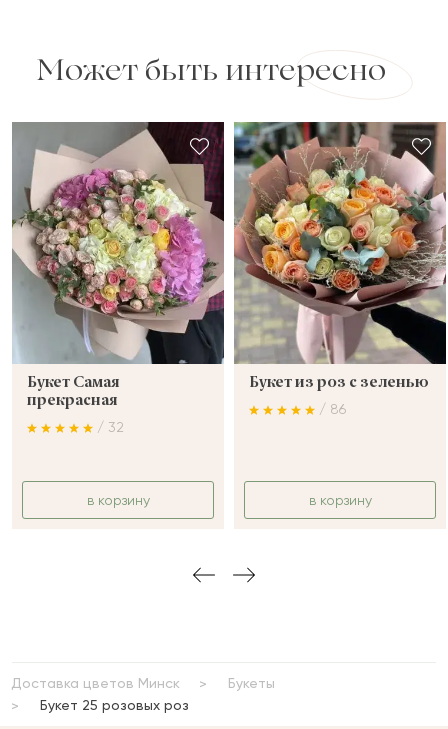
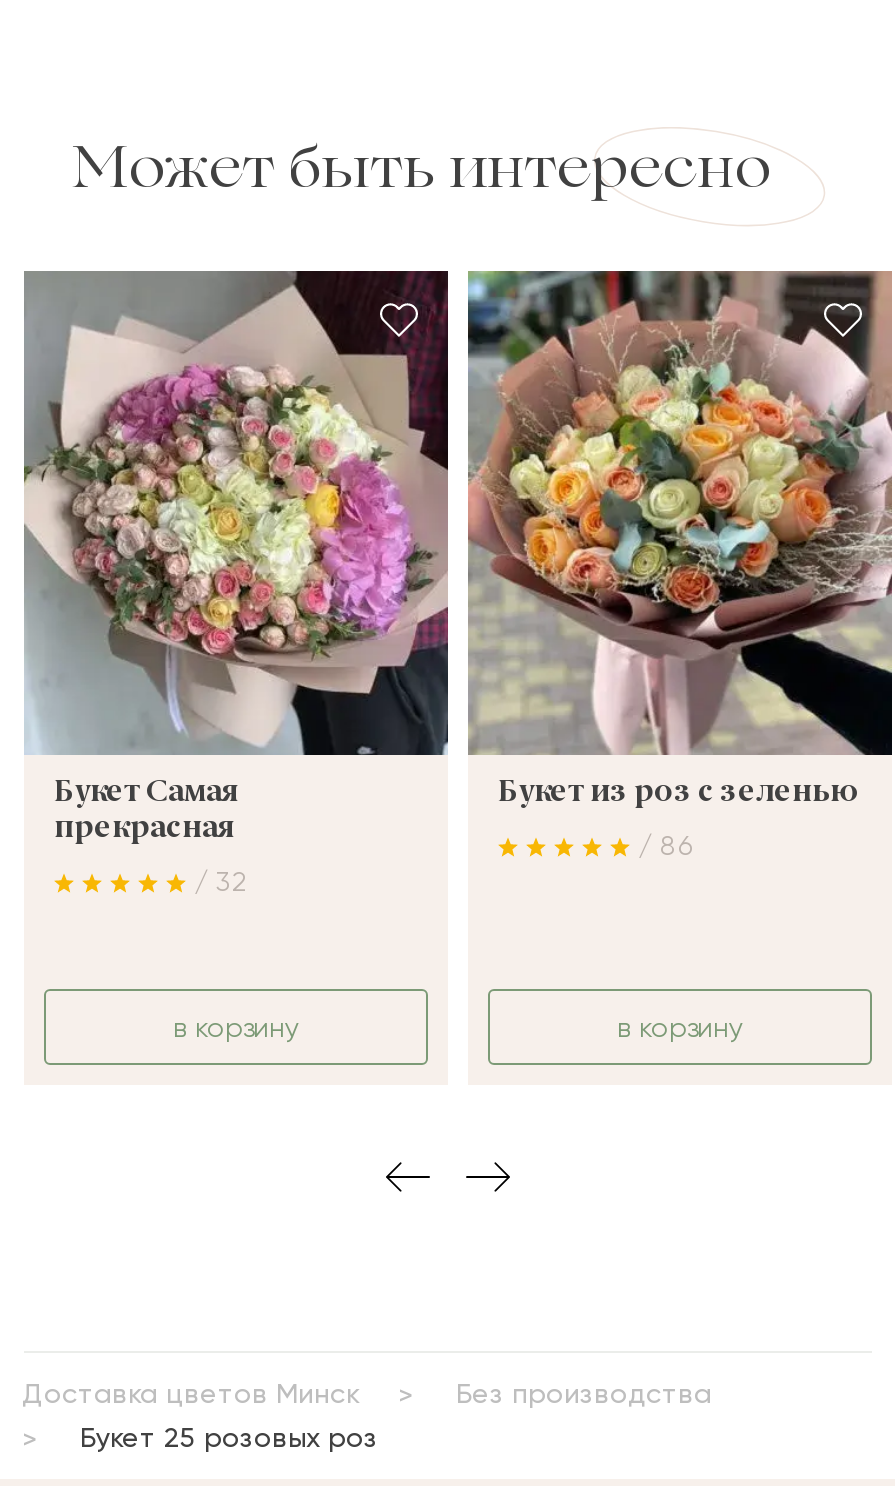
[228,674,275,690] Букеты -> [456,1376,712,1408] Без производства

